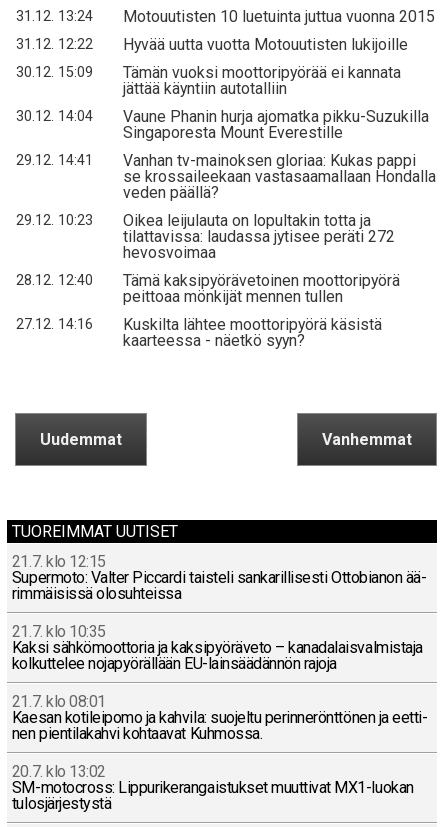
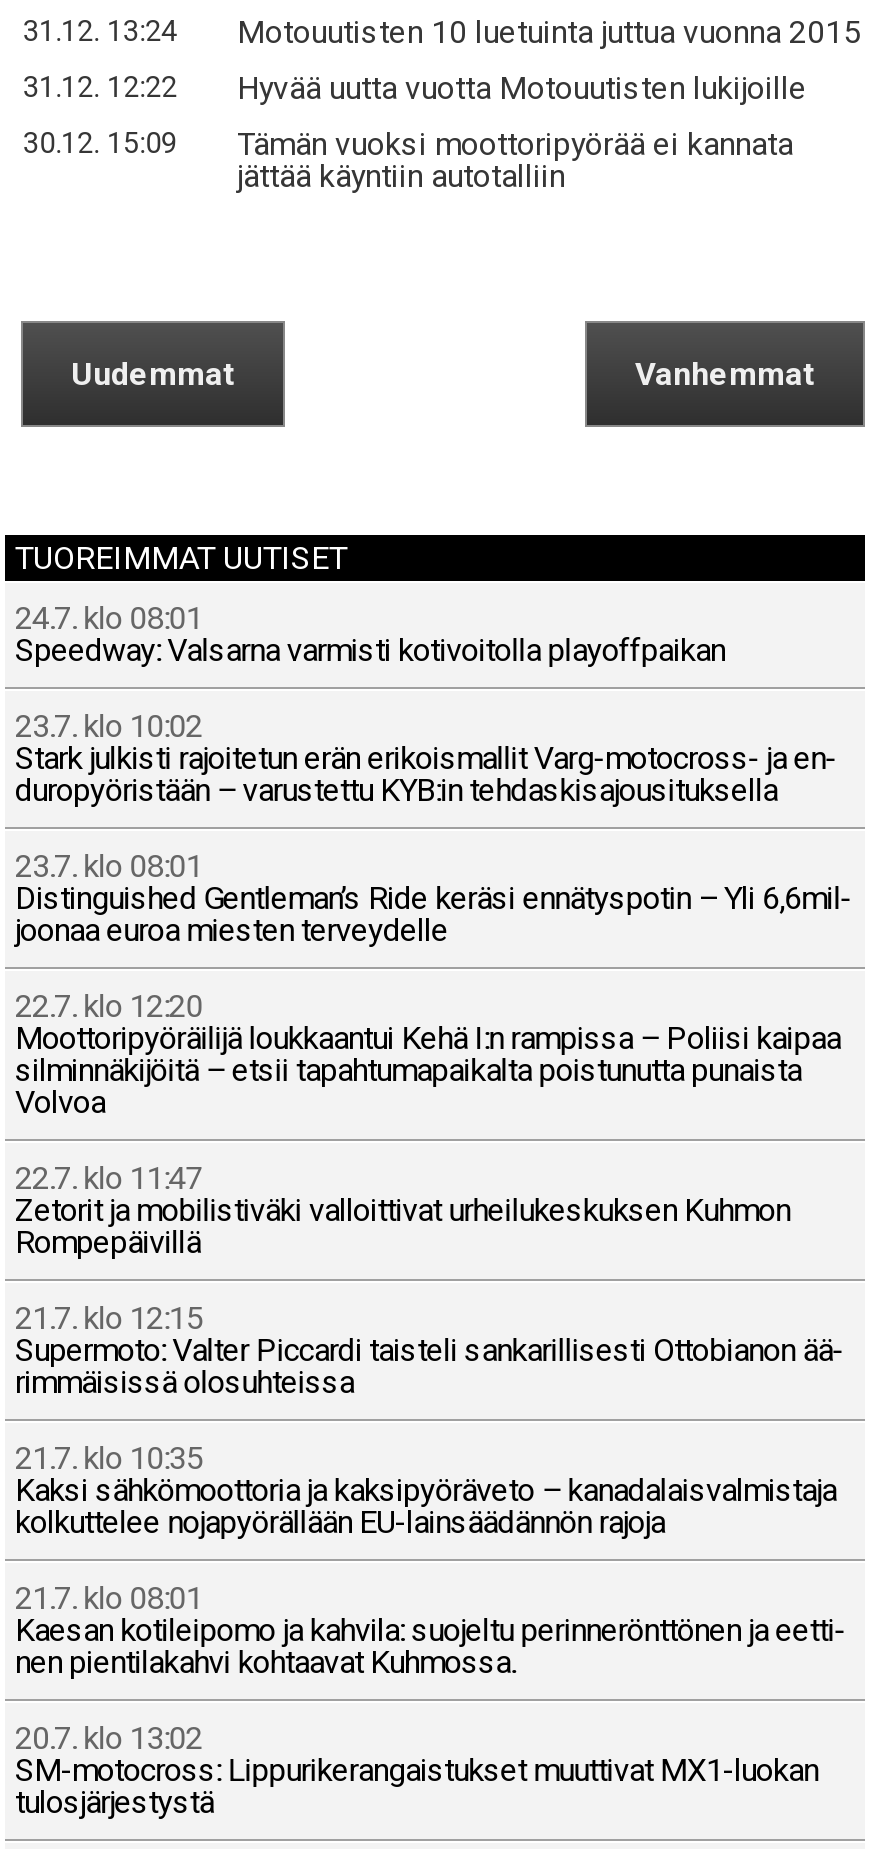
[16,107,436,350] 30.12. 14:04 | Vaune Phanin hurja ajomatka pikku-Suzukilla | Singaporesta Mount Everestille | 29.12. 14:41 | Vanhan tv-mainoksen gloriaa: Kukas pappi | se krossaileekaan vastasaamallaan Hondalla | veden päällä? | 29.12. 10:23 | Oikea leijulauta on lopultakin totta ja | tilattavissa: laudassa jytisee peräti 272 | hevosvoimaa | 28.12. 12:40 | Tämä kaksipyörävetoinen moottoripyörä | peittoaa mönkijät mennen tullen | 27.12. 14:16 | Kuskilta lähtee moottoripyörä käsistä | kaarteessa - näetkö syyn? -> none
moved [12,430,412,541] -> [15,354,815,576]: Uudemmat | Vanhemmat | TUOREIMMAT UUTISET
none -> [15,598,852,1260] 24.7. klo 08:01 | Speedway: Valsarna varmisti kotivoitolla playoffpaikan | 23.7. klo 10:02 | Stark julkisti rajoitetun erän erikoismallit Varg-motocross- ja en | duropyöristään – varustettu KYB:in tehdaskisajousituksella | 23.7. klo 08:01 | Distinguished Gentleman’s Ride keräsi ennätyspotin – Yli 6,6mil | joonaa euroa miesten terveydelle | 22.7. klo 12:20 | Moottoripyöräilijä loukkaantui Kehä I:n rampissa – Poliisi kaipaa | silminnäkijöitä – etsii tapahtumapaikalta poistunutta punaista | Volvoa | 22.7. klo 11:47 | Zetorit ja mobilistiväki valloittivat urheilukeskuksen Kuhmon | Rompepäivillä

